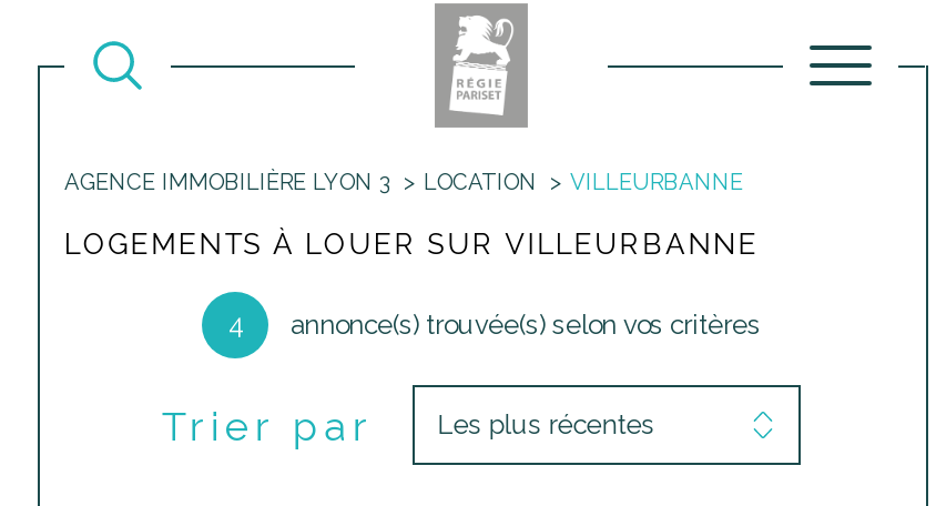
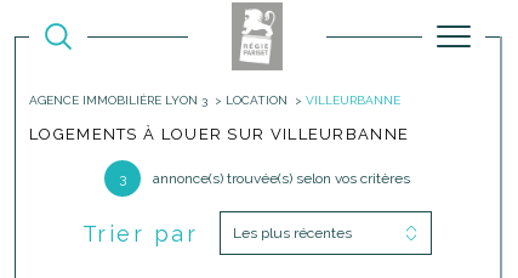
[228,310,761,341] 4 annonce(s) trouvée(s) selon vos critères -> [119,170,410,187] 3 annonce(s) trouvée(s) selon vos critères

